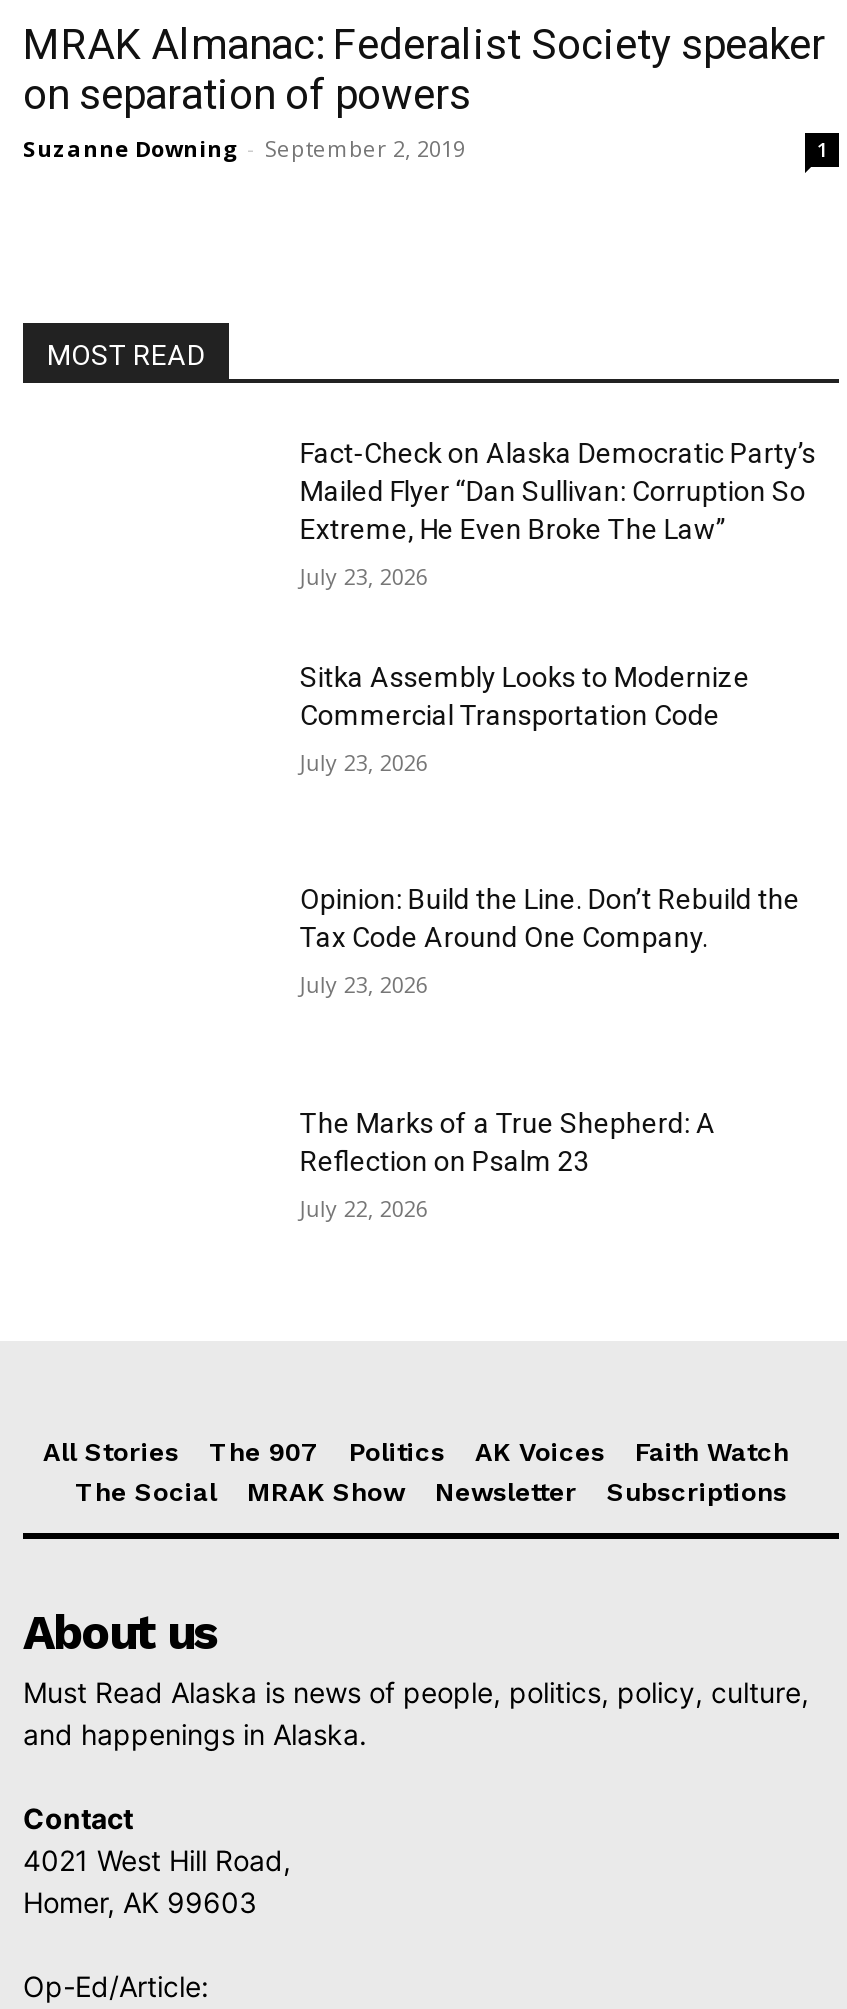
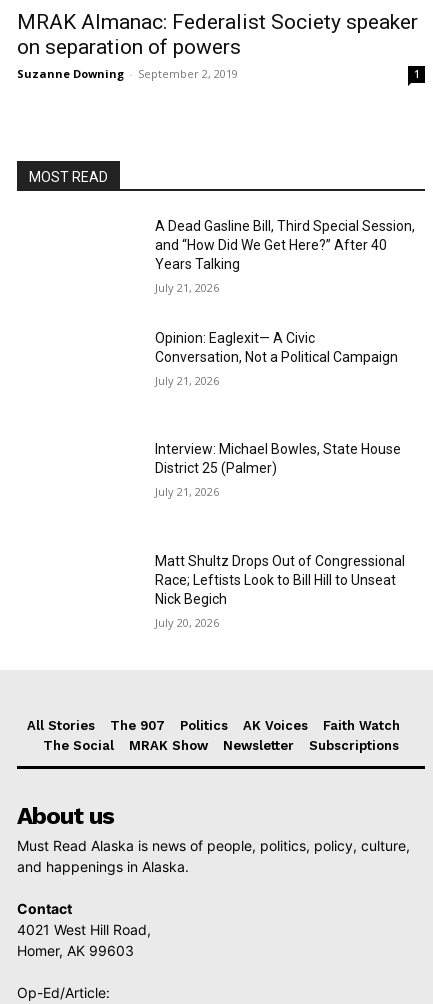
[300,437,816,545] Fact-Check on Alaska Democratic Party’s | Mailed Flyer “Dan Sullivan: Corruption So | Extreme, He Even Broke The Law” -> [155,218,415,272] A Dead Gasline Bill, Third Special Session, | and “How Did We Get Here?” After 40 | Years Talking
[300,561,428,591] July 23, 2026 -> [155,280,219,295] July 21, 2026
[300,660,750,730] Sitka Assembly Looks to Modernize | Commercial Transportation Code -> [155,330,398,365] Opinion: Eaglexit— A Civic | Conversation, Not a Political Campaign
[300,746,428,776] July 23, 2026 -> [155,373,219,388] July 21, 2026
[300,884,800,954] Opinion: Build the Line. Don’t Rebuild the | Tax Code Around One Company. -> [155,441,401,476] Interview: Michael Bowles, State House | District 25 (Palmer)
[300,970,428,1000] July 23, 2026 -> [155,484,219,499] July 21, 2026
[300,1107,716,1177] The Marks of a True Shepherd: A | Reflection on Psalm 23 -> [155,553,405,607] Matt Shultz Drops Out of Congressional | Race; Leftists Look to Bill Hill to Unseat | Nick Begich
[300,1193,428,1223] July 22, 2026 -> [155,615,219,630] July 20, 2026

